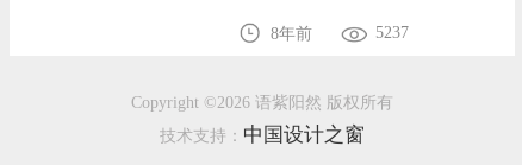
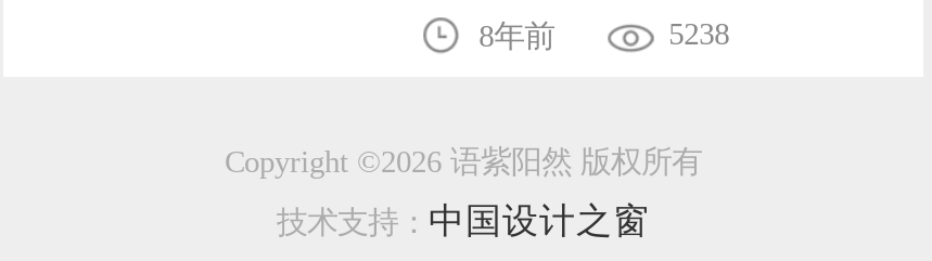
[375,23,408,42] 5237 -> [669,16,730,51] 5238

